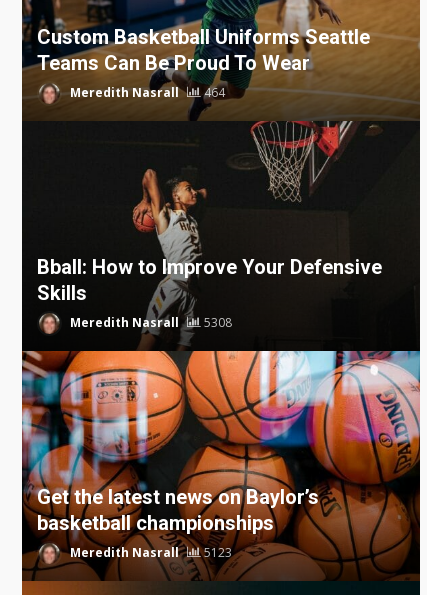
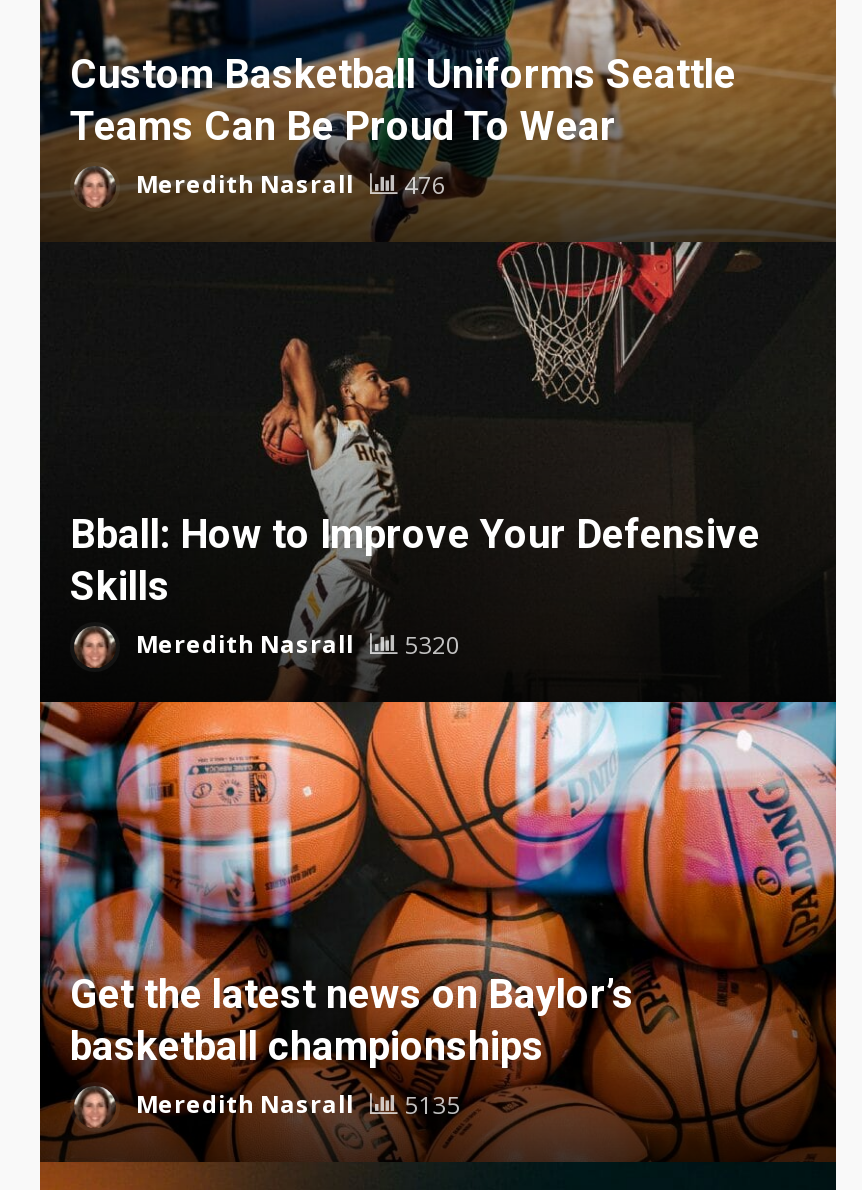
[67,84,225,101] Meredith Nasrall 464 -> [130,168,446,202] Meredith Nasrall 476
[67,314,232,331] Meredith Nasrall 5308 -> [130,628,460,662] Meredith Nasrall 5320
[67,544,232,561] Meredith Nasrall 5123 -> [130,1088,460,1122] Meredith Nasrall 5135

